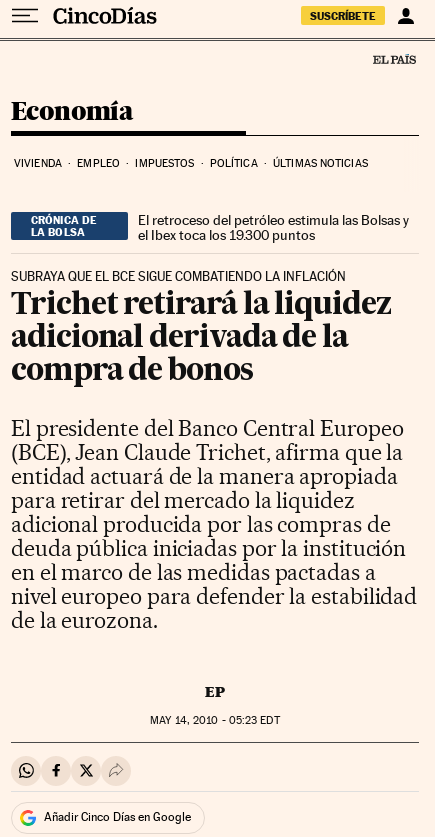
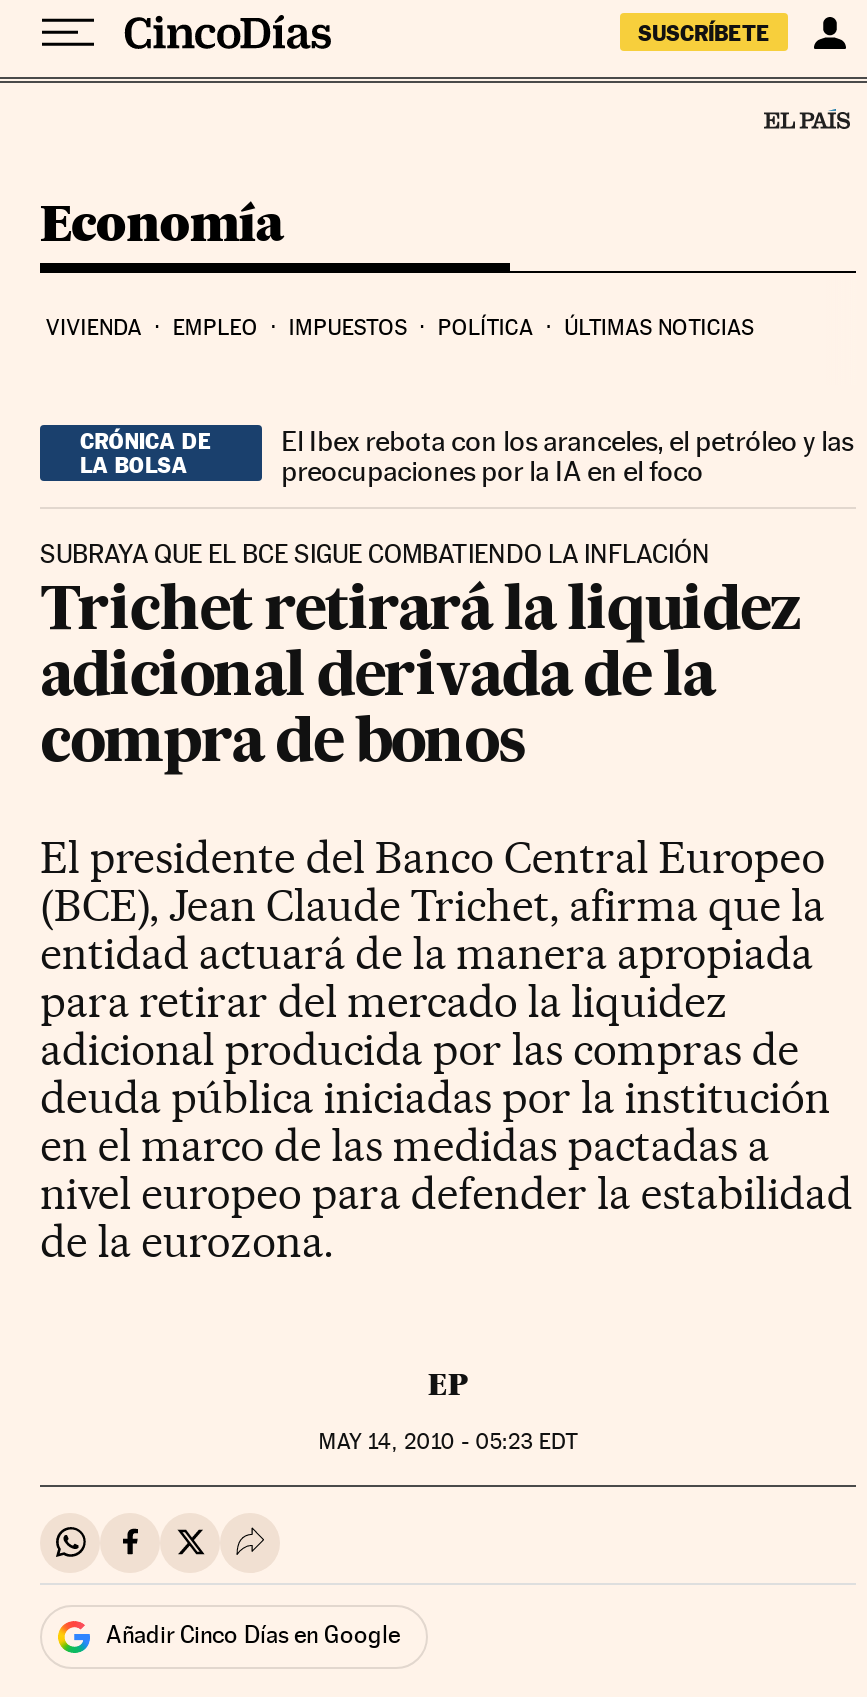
[138,212,409,243] El retroceso del petróleo estimula las Bolsas y | el Ibex toca los 19.300 puntos -> [281,424,853,486] El Ibex rebota con los aranceles, el petróleo y las | preocupaciones por la IA en el foco

